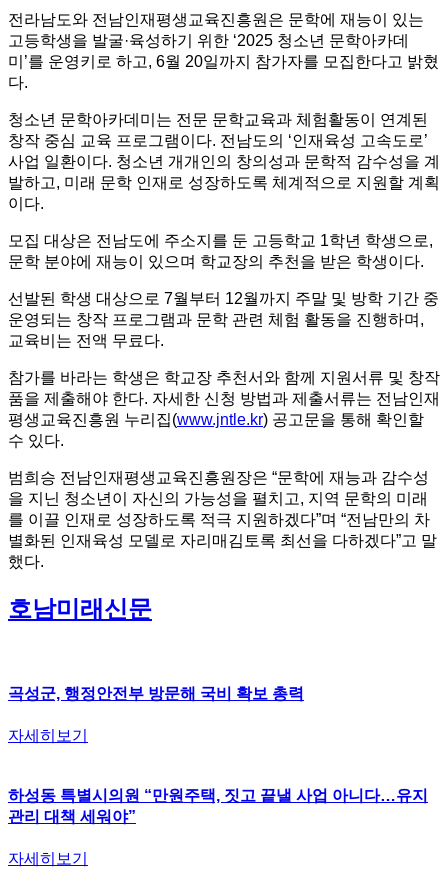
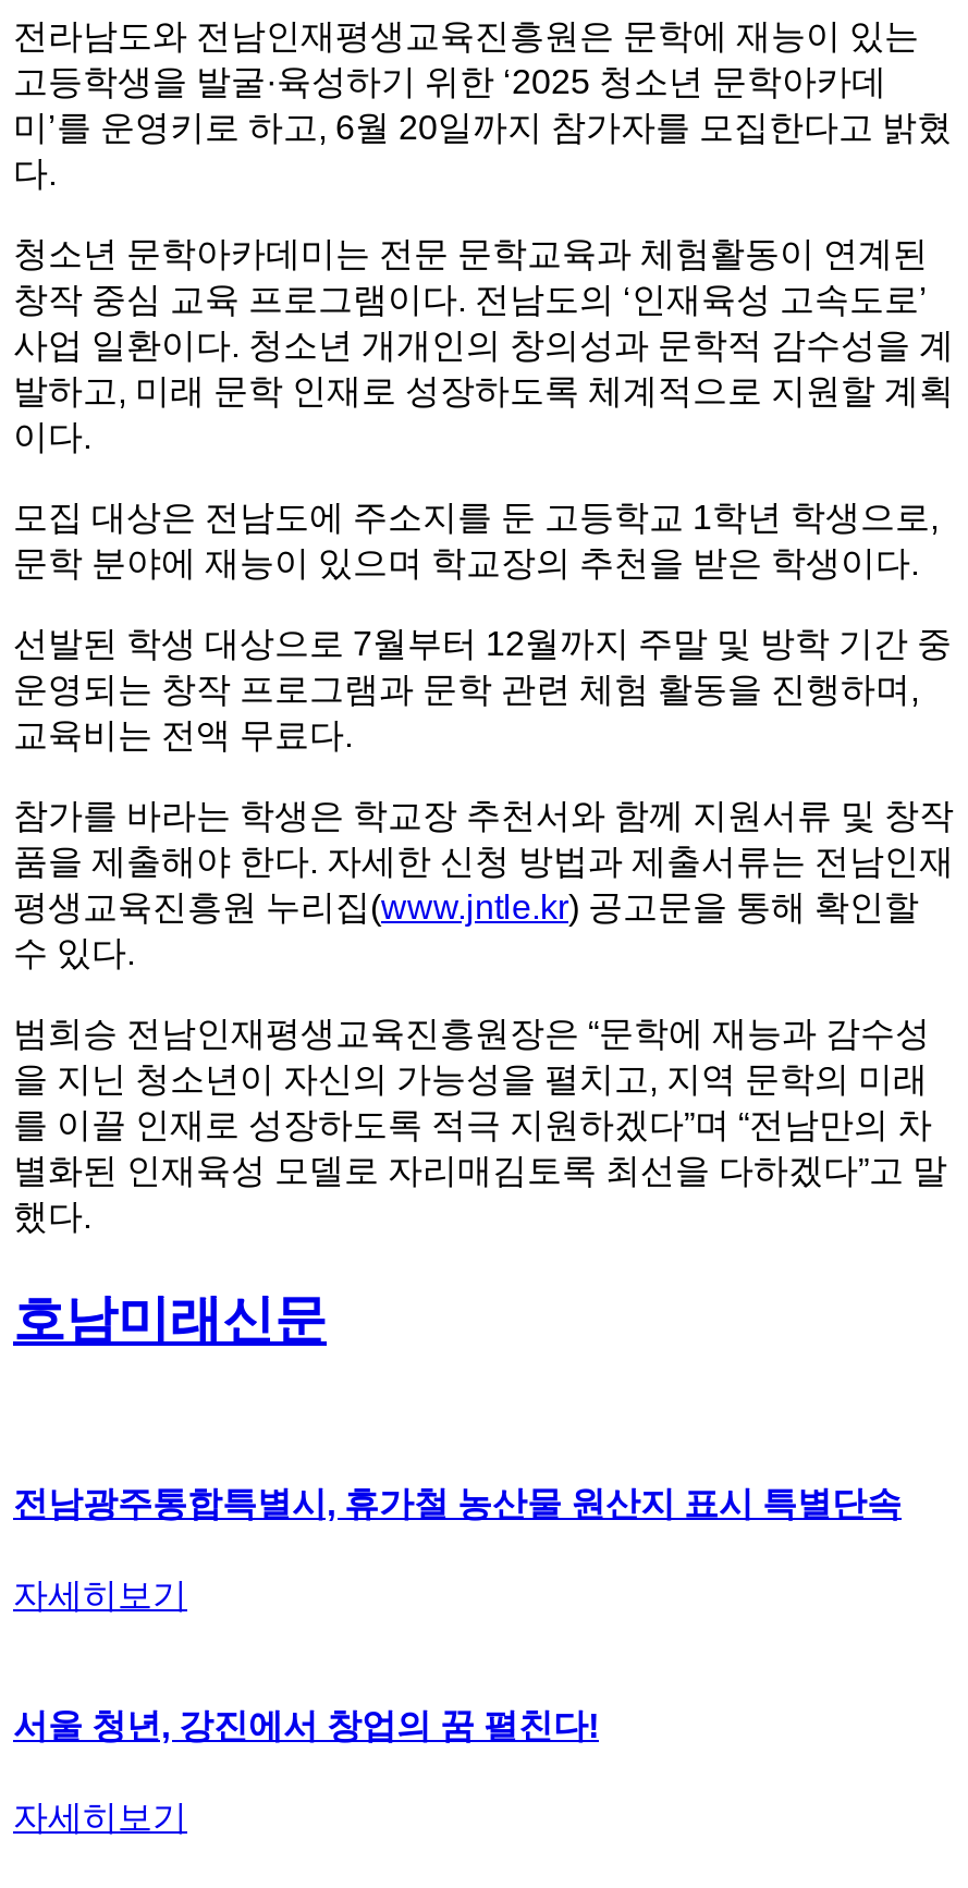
[8,685,304,702] 곡성군, 행정안전부 방문해 국비 확보 총력 -> [13,1484,902,1522] 전남광주통합특별시, 휴가철 농산물 원산지 표시 특별단속
[8,787,428,825] 하성동 특별시의원 “만원주택, 짓고 끝낼 사업 아니다…유지 | 관리 대책 세워야” -> [13,1708,599,1745] 서울 청년, 강진에서 창업의 꿈 펼친다!

